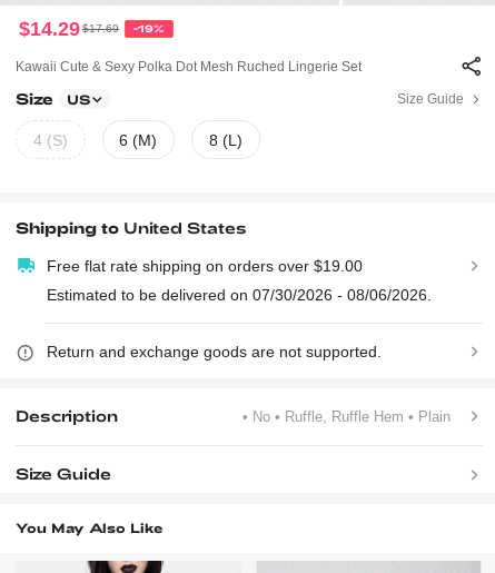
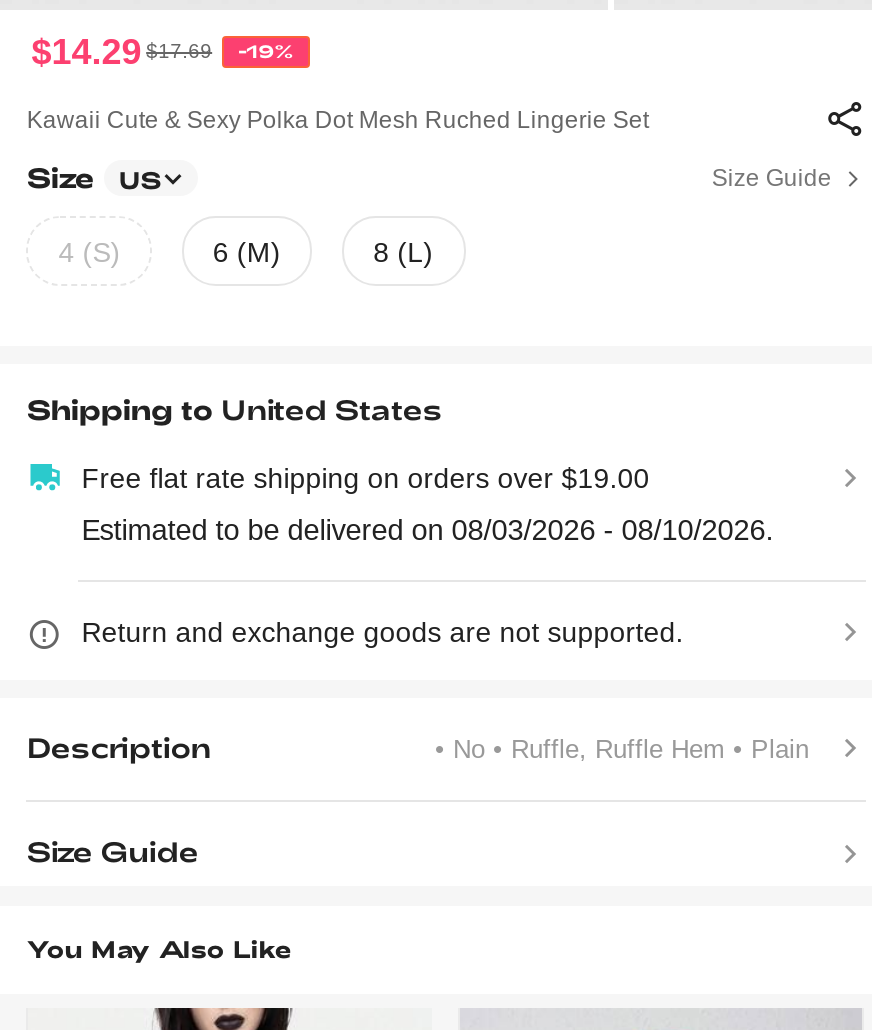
[46,286,431,304] Estimated to be delivered on 07/30/2026 - 08/06/2026. -> [81,514,773,546] Estimated to be delivered on 08/03/2026 - 08/10/2026.

